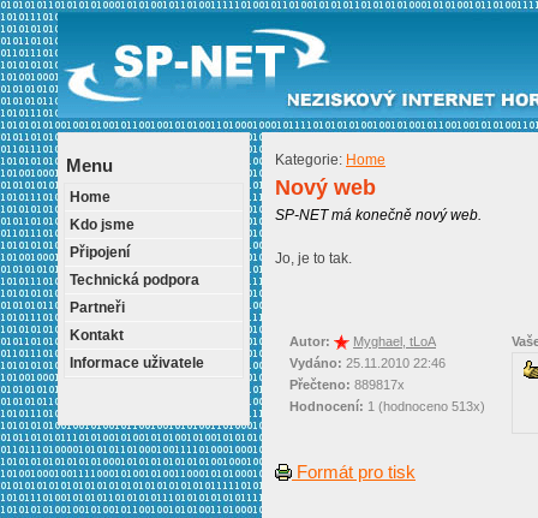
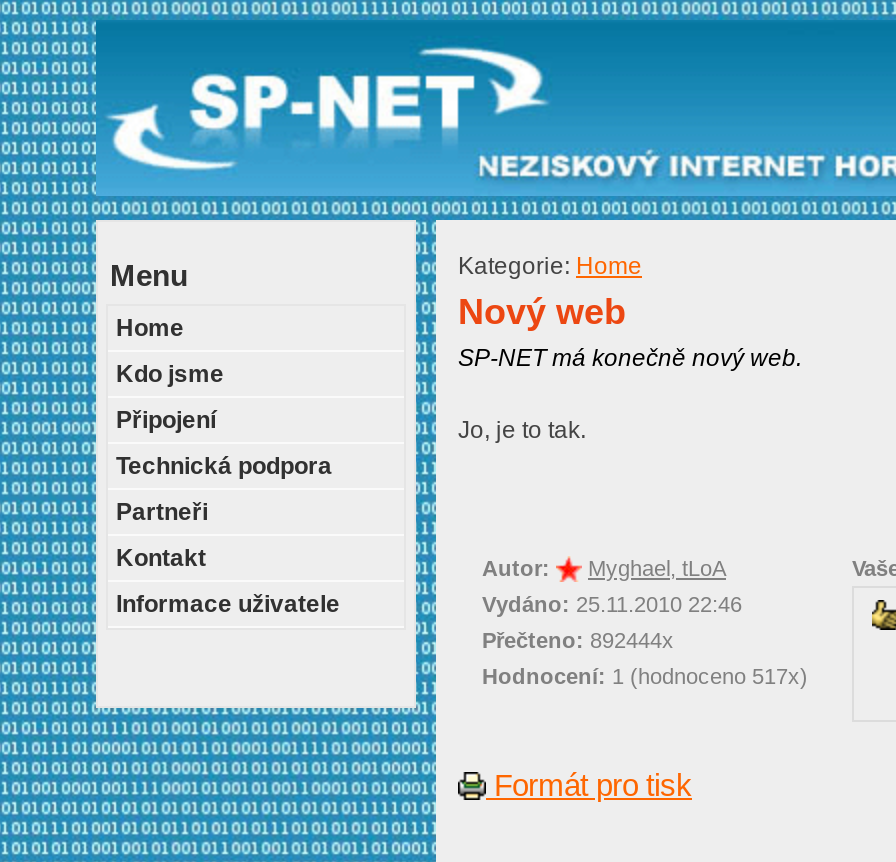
[289,377,405,392] Přečteno: 889817x -> [482,628,674,652] Přečteno: 892444x
[289,399,485,413] Hodnocení: 1 (hodnoceno 513x) -> [482,664,808,688] Hodnocení: 1 (hodnoceno 517x)

